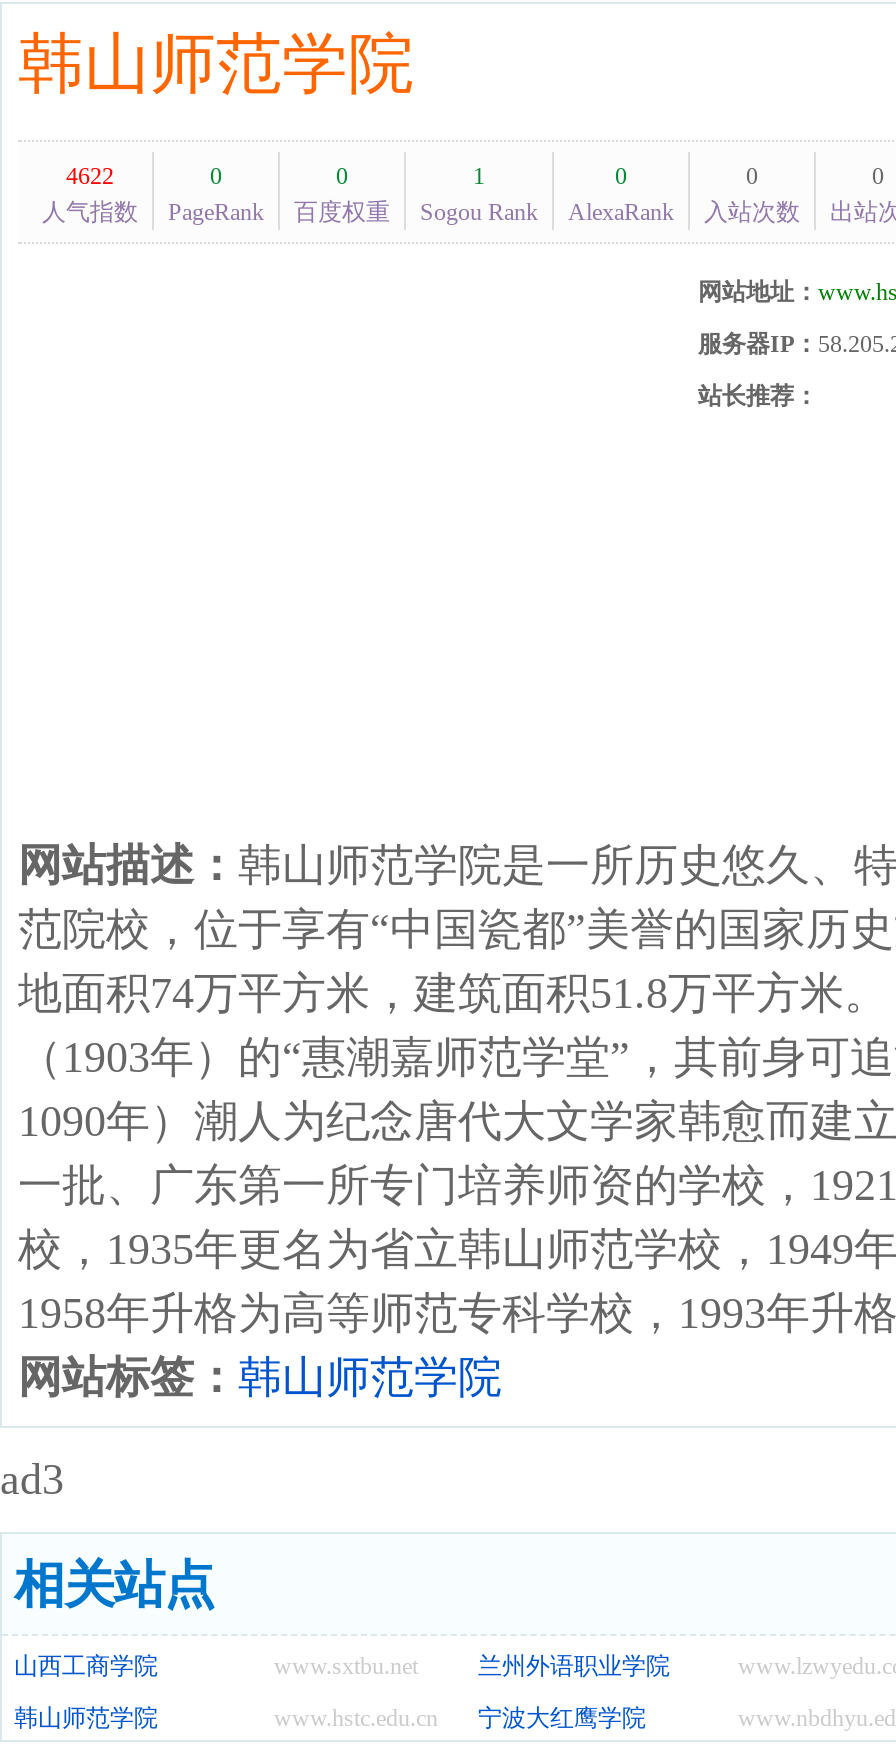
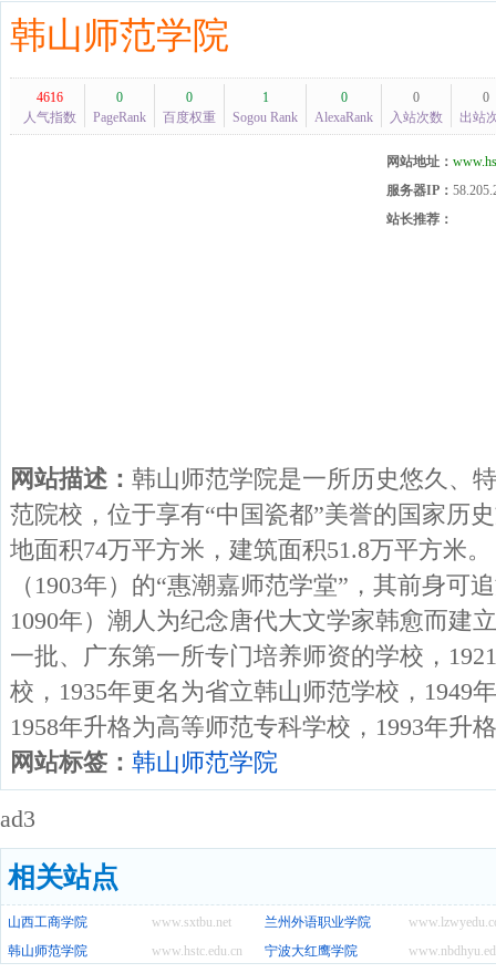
[66,162,114,190] 4622 -> [37,90,63,105] 4616

